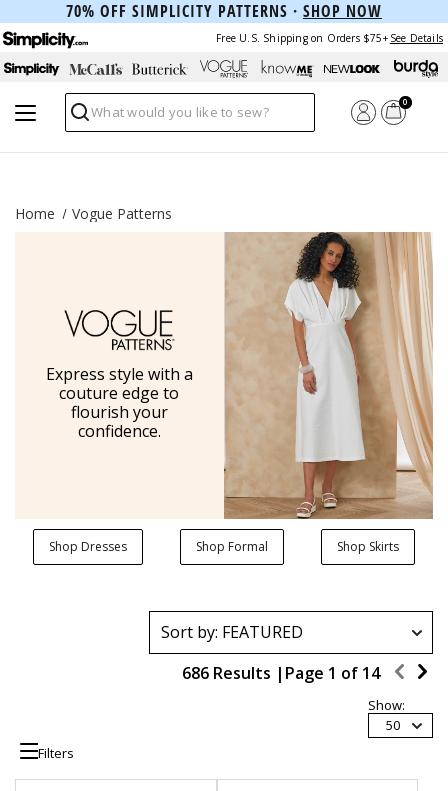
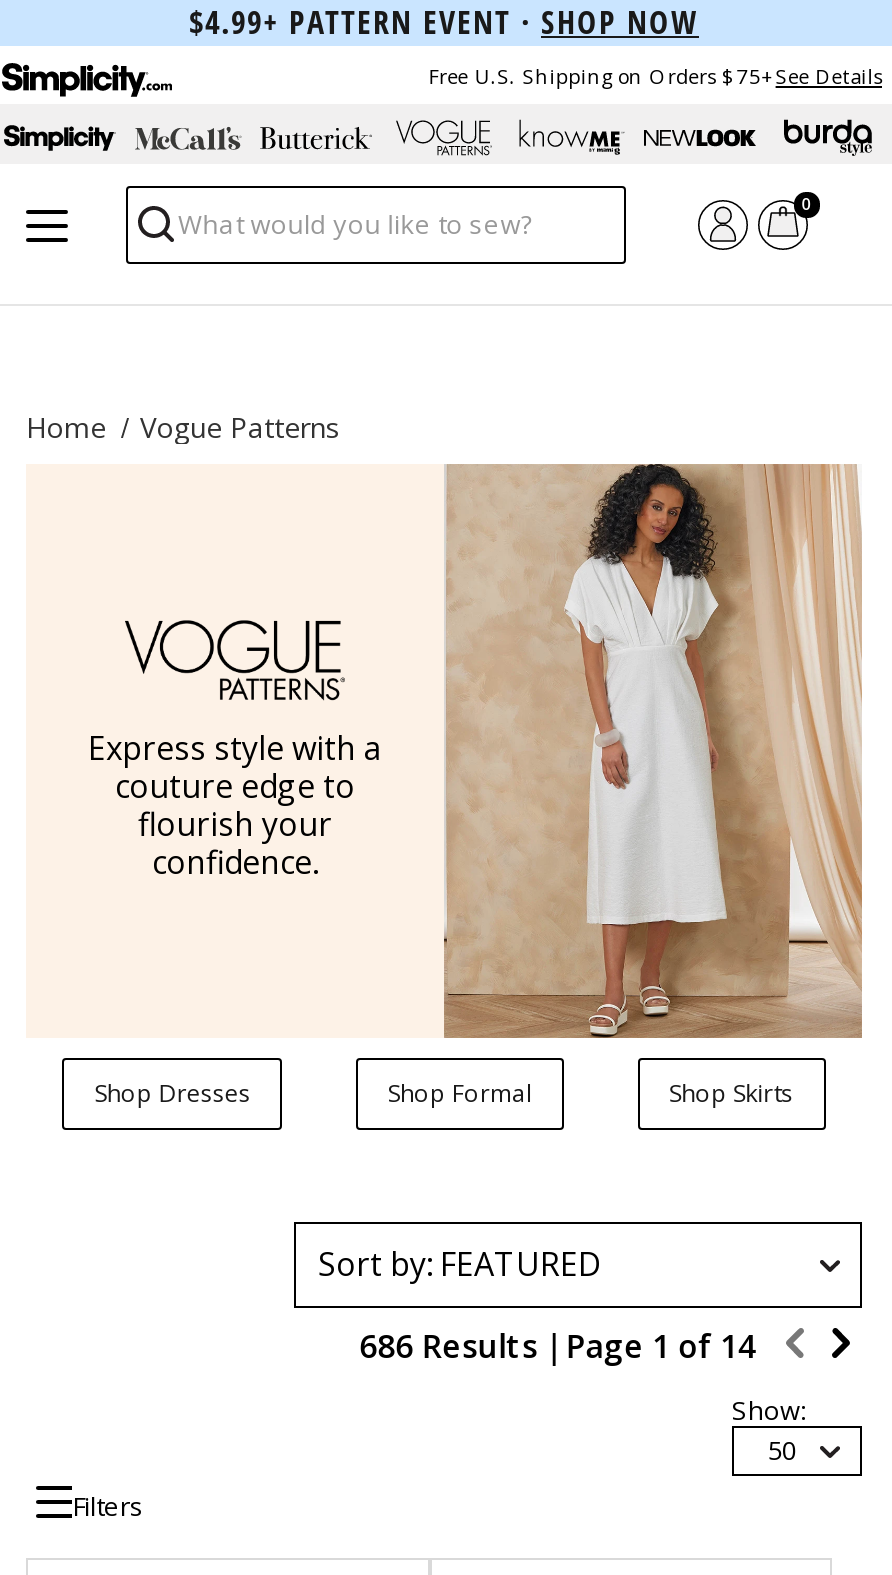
[66,0,382,22] 70% OFF SIMPLICITY PATTERNS · SHOP NOW -> [189,0,699,44] $4.99+ PATTERN EVENT · SHOP NOW

